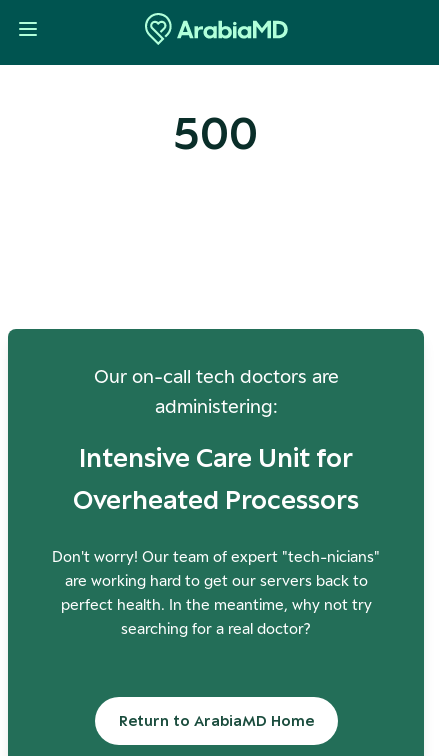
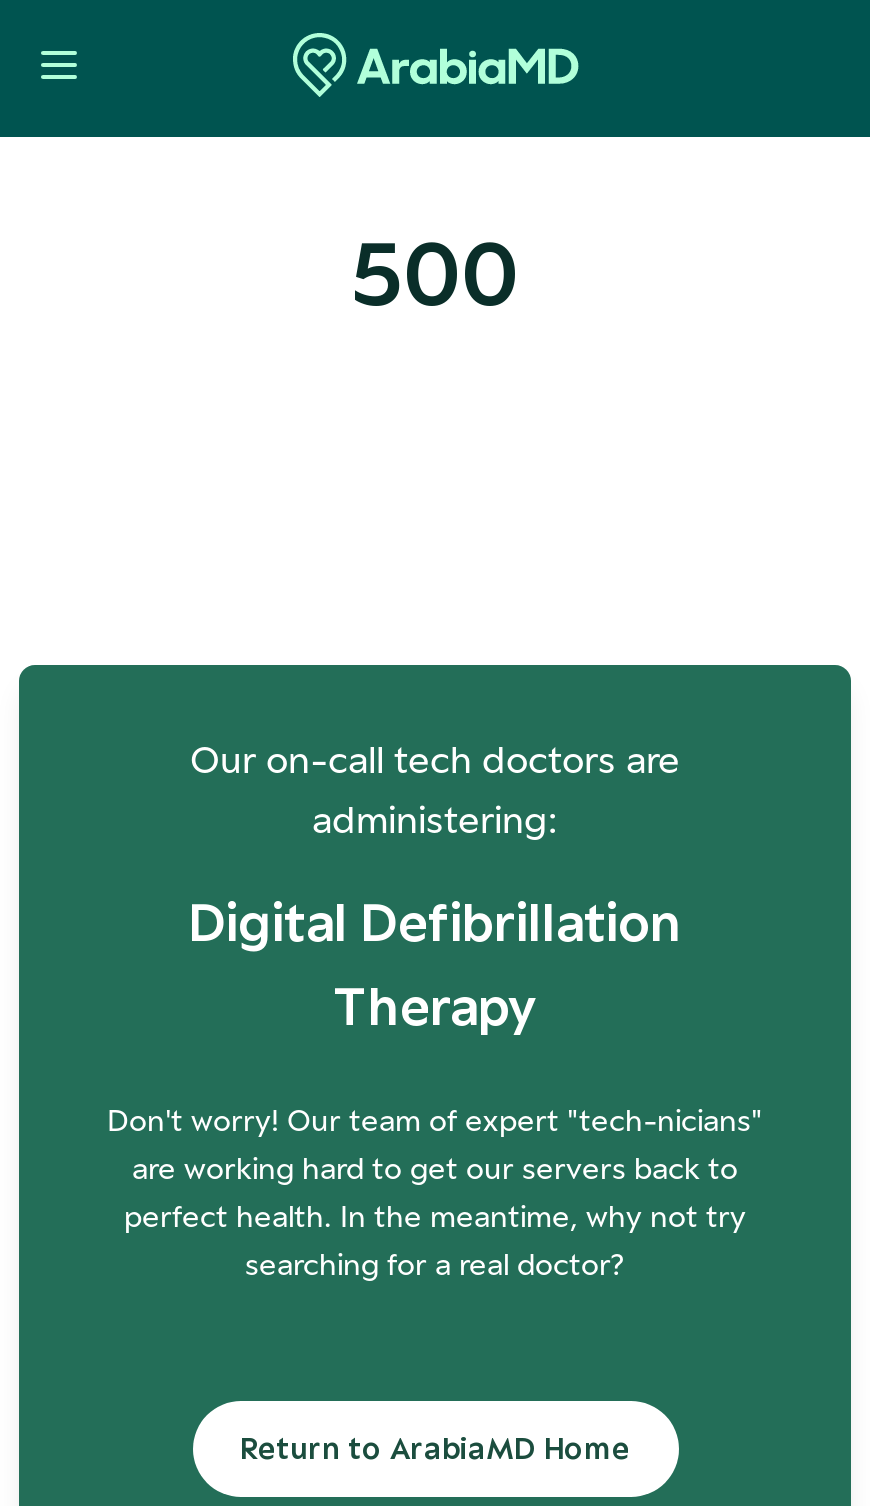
[73,442,359,515] Intensive Care Unit for | Overheated Processors -> [188,891,682,1037] Digital Defibrillation | Therapy

